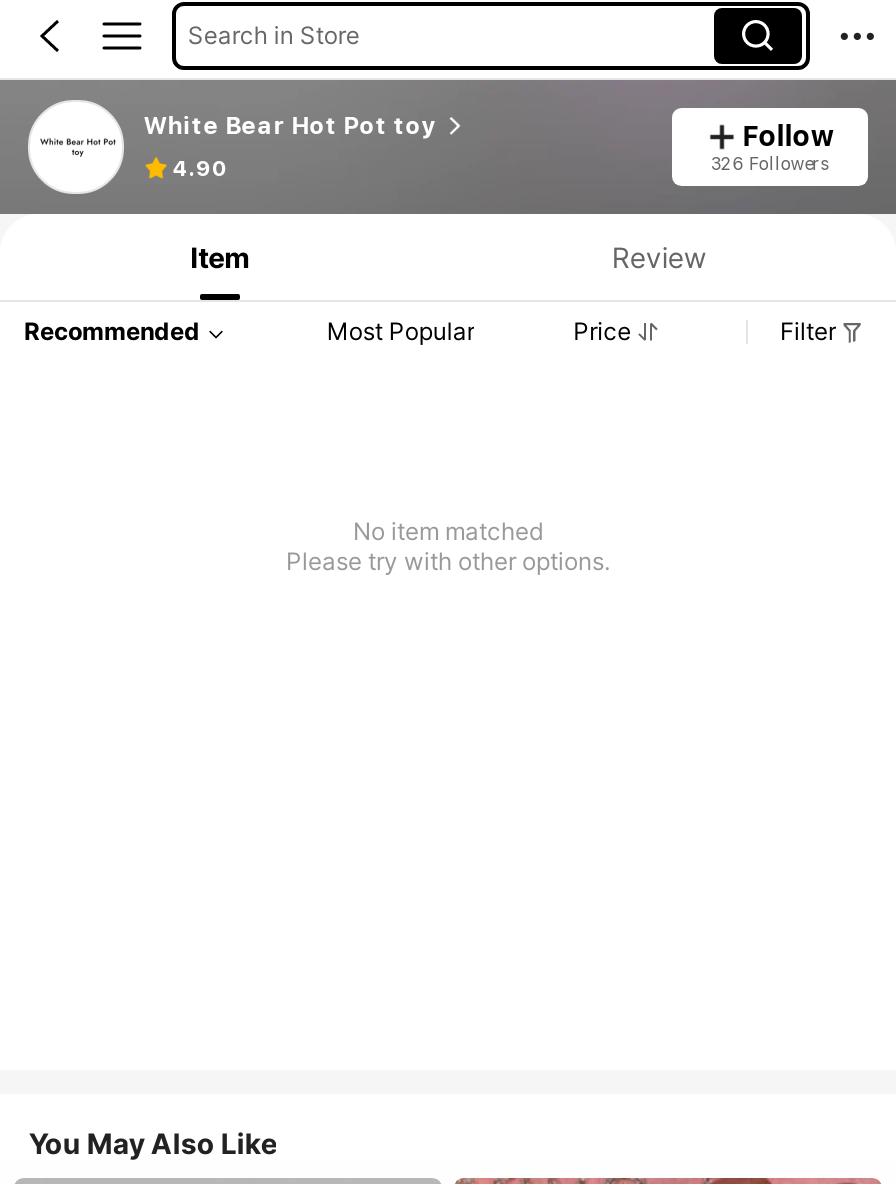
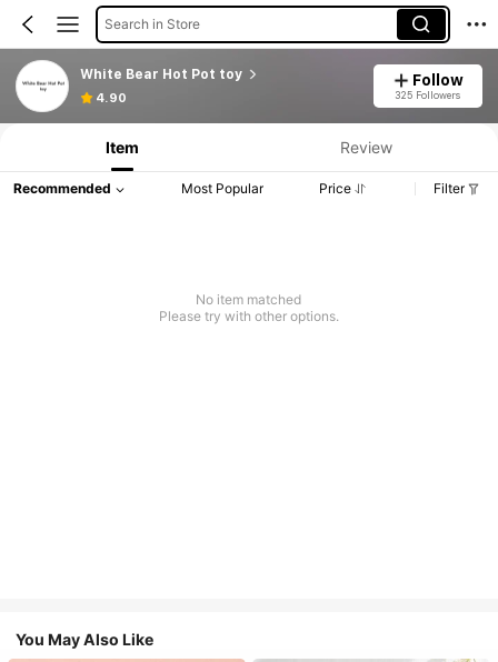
[710,152,828,174] 326 Followers -> [395,89,460,101] 325 Followers

